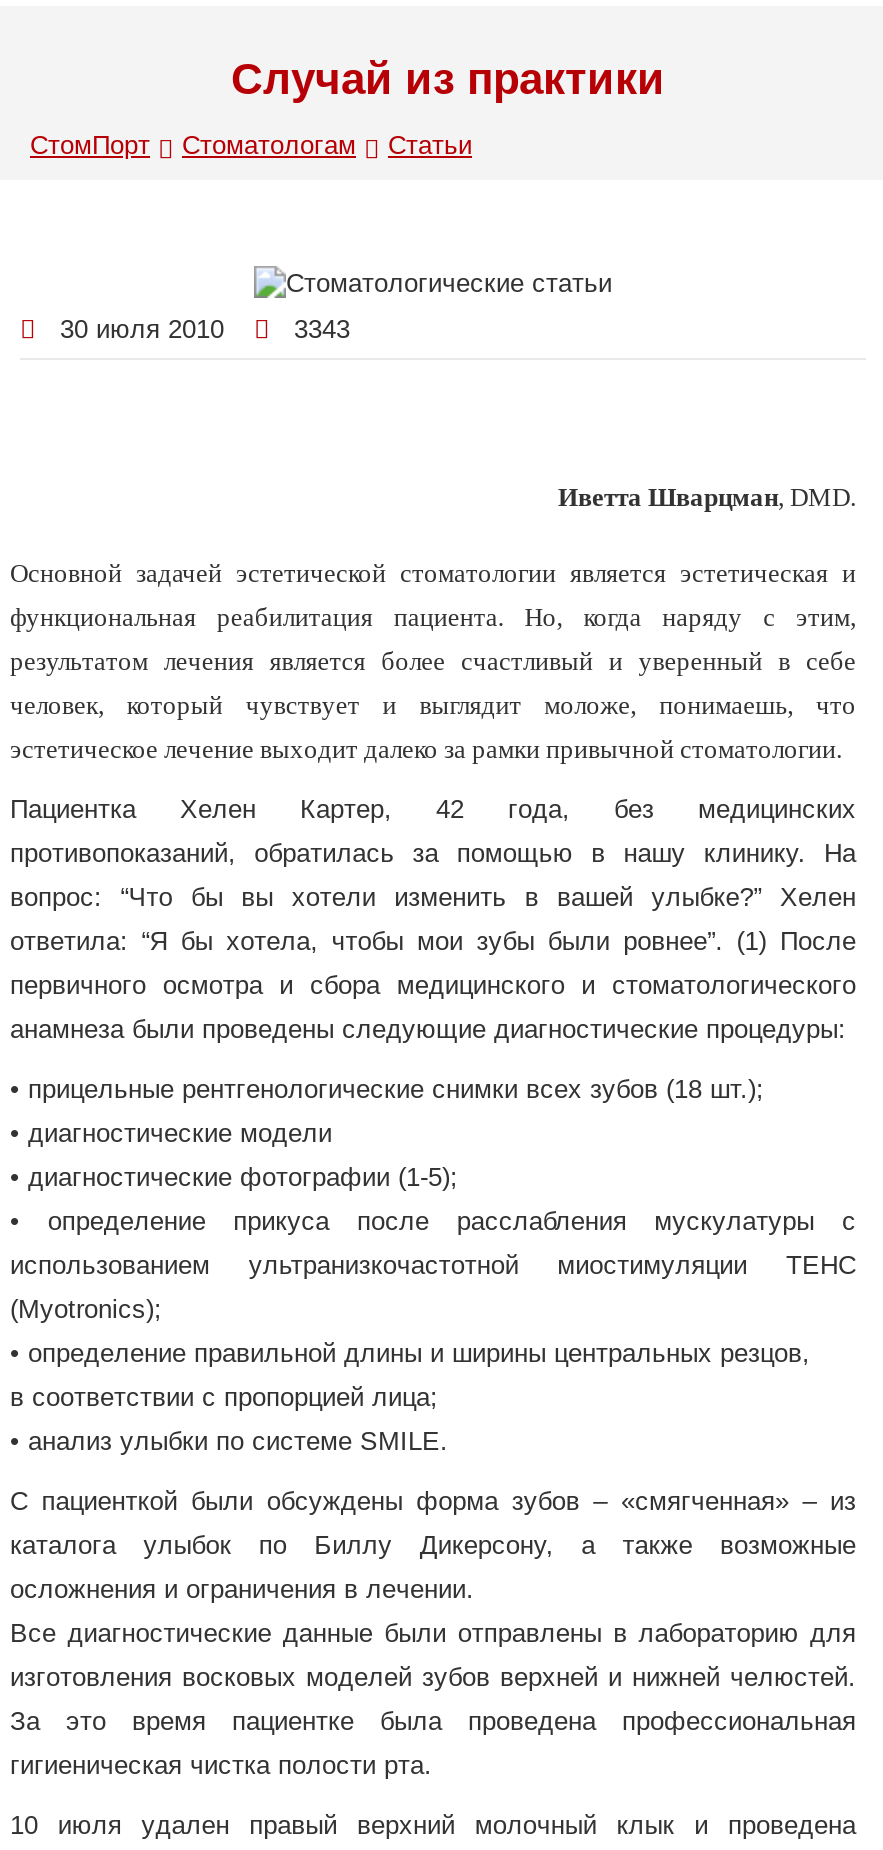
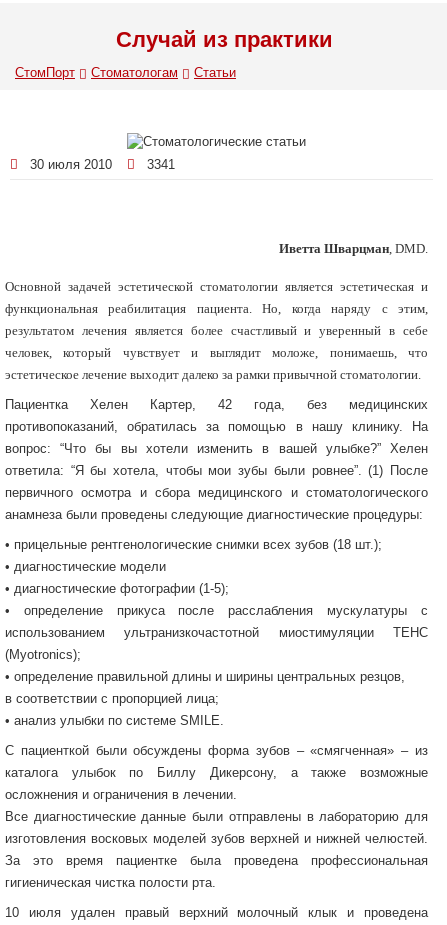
[294,313,350,343] 3343 -> [147,157,175,172] 3341

